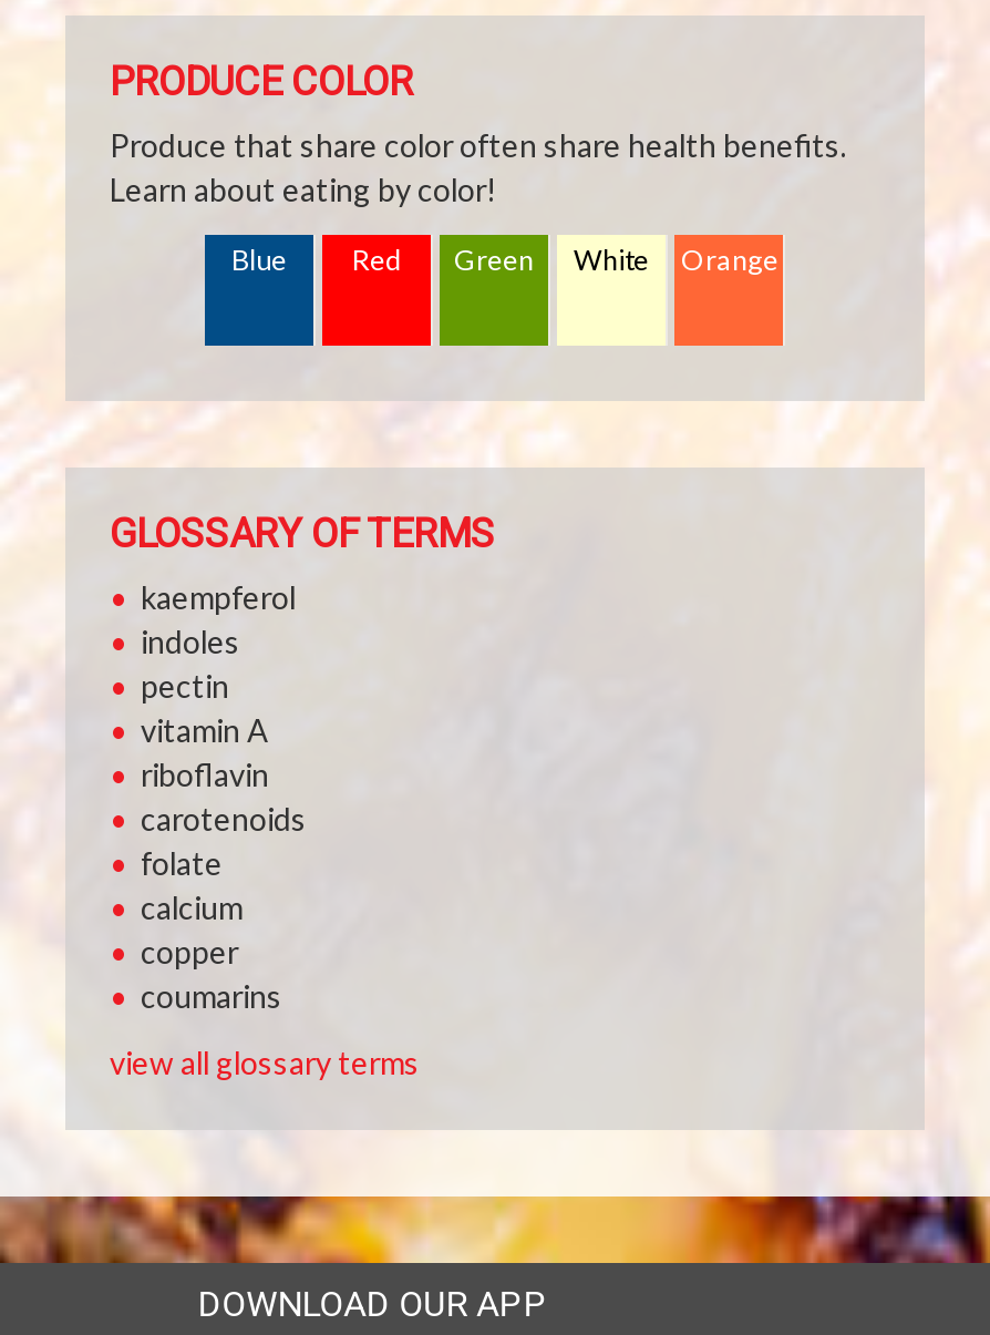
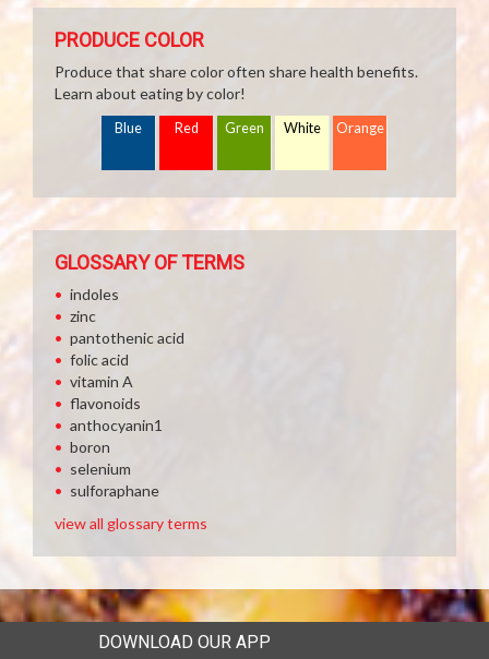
[141,578,296,616] kaempferol -> none
moved [141,623,240,660] -> [70,285,119,303]: indoles
[141,667,229,705] pectin -> [70,307,184,369] zinc | pantothenic acid | folic acid
moved [141,711,269,749] -> [70,372,133,391]: vitamin A
[141,756,307,1015] riboflavin | carotenoids | folate | calcium | copper | coumarins -> [70,394,163,500] flavonoids | anthocyanin1 | boron | selenium | sulforaphane

